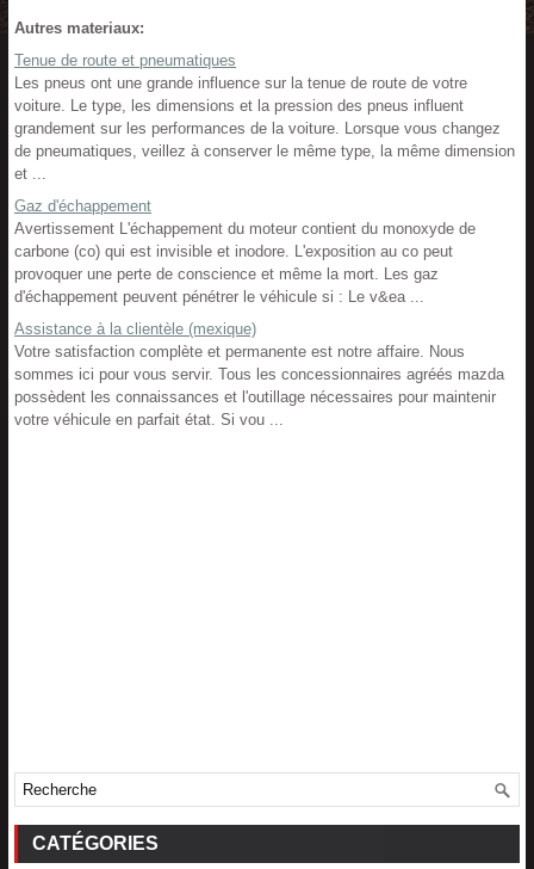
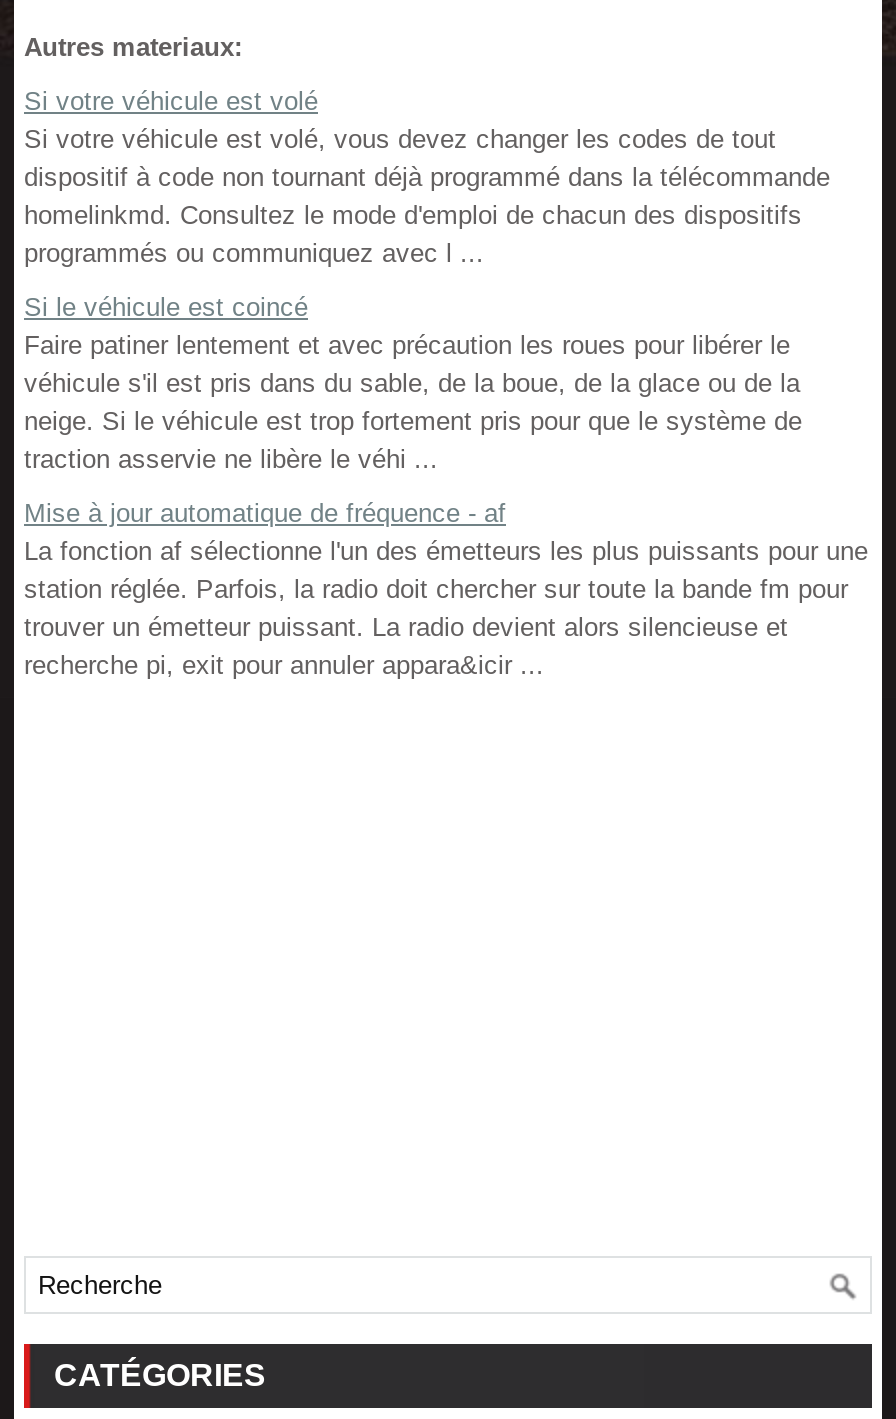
[14,51,515,183] Tenue de route et pneumatiques | Les pneus ont une grande influence sur la tenue de route de votre | voiture. Le type, les dimensions et la pression des pneus influent | grandement sur les performances de la voiture. Lorsque vous changez | de pneumatiques, veillez à conserver le même type, la même dimension | et ... -> [24,86,830,268] Si votre véhicule est volé | Si votre véhicule est volé, vous devez changer les codes de tout | dispositif à code non tournant déjà programmé dans la télécommande | homelinkmd. Consultez le mode d'emploi de chacun des dispositifs | programmés ou communiquez avec l ...
[14,197,476,306] Gaz d'échappement | Avertissement L'échappement du moteur contient du monoxyde de | carbone (co) qui est invisible et inodore. L'exposition au co peut | provoquer une perte de conscience et même la mort. Les gaz | d'échappement peuvent pénétrer le véhicule si : Le v&ea ... -> [24,292,802,474] Si le véhicule est coincé | Faire patiner lentement et avec précaution les roues pour libérer le | véhicule s'il est pris dans du sable, de la boue, de la glace ou de la | neige. Si le véhicule est trop fortement pris pour que le système de | traction asservie ne libère le véhi ...
[14,320,504,429] Assistance à la clientèle (mexique) | Votre satisfaction complète et permanente est notre affaire. Nous | sommes ici pour vous servir. Tous les concessionnaires agréés mazda | possèdent les connaissances et l'outillage nécessaires pour maintenir | votre véhicule en parfait état. Si vou ... -> [24,498,868,680] Mise à jour automatique de fréquence - af | La fonction af sélectionne l'un des émetteurs les plus puissants pour une | station réglée. Parfois, la radio doit chercher sur toute la bande fm pour | trouver un émetteur puissant. La radio devient alors silencieuse et | recherche pi, exit pour annuler appara&icir ...

